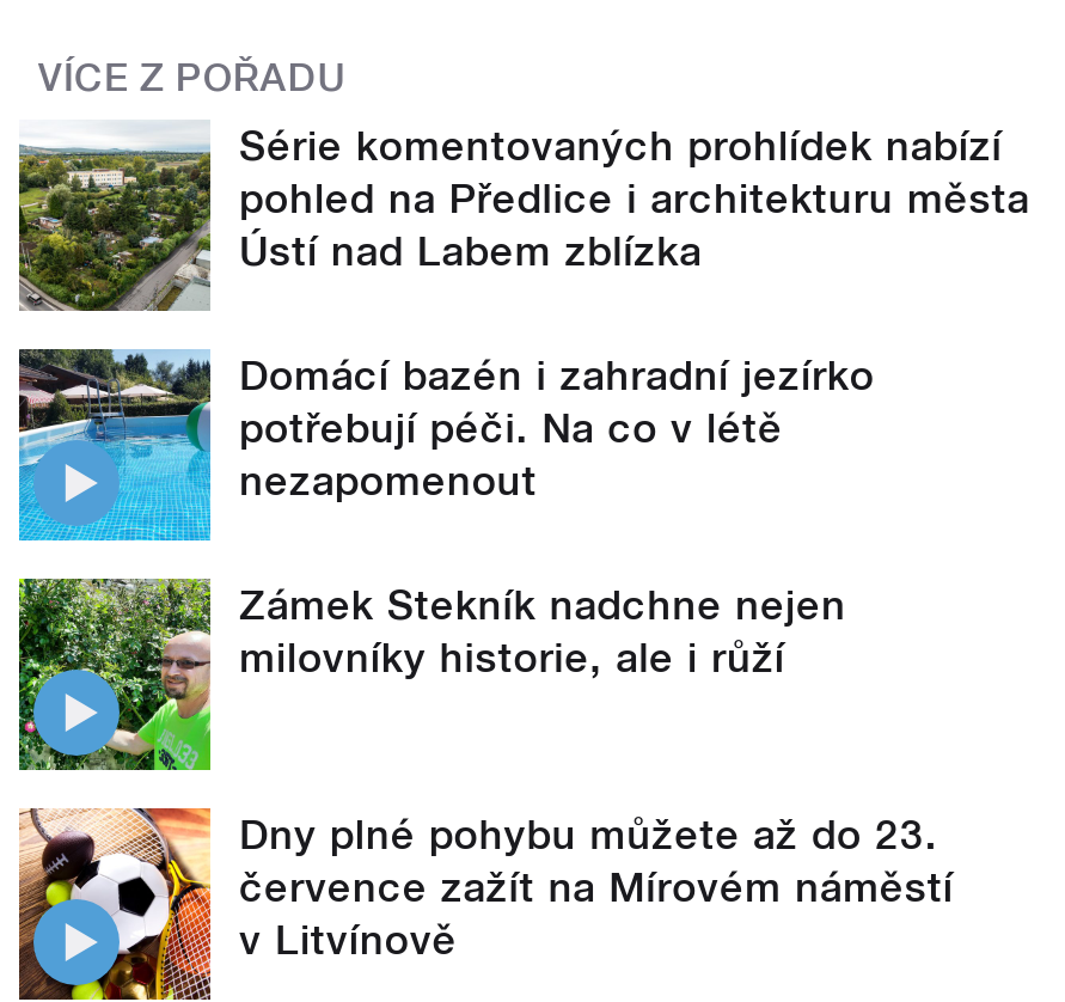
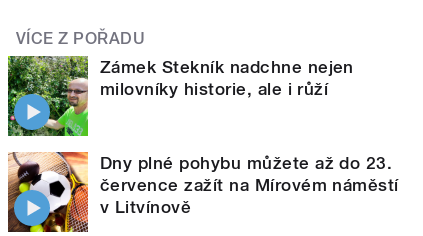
[17,121,1030,504] [image] | Série komentovaných prohlídek nabízí | pohled na Předlice i architekturu města | Ústí nad Labem zblízka | Domácí bazén i zahradní jezírko | potřebují péči. Na co v létě | nezapomenout -> none
[17,347,213,543] [image] -> none

